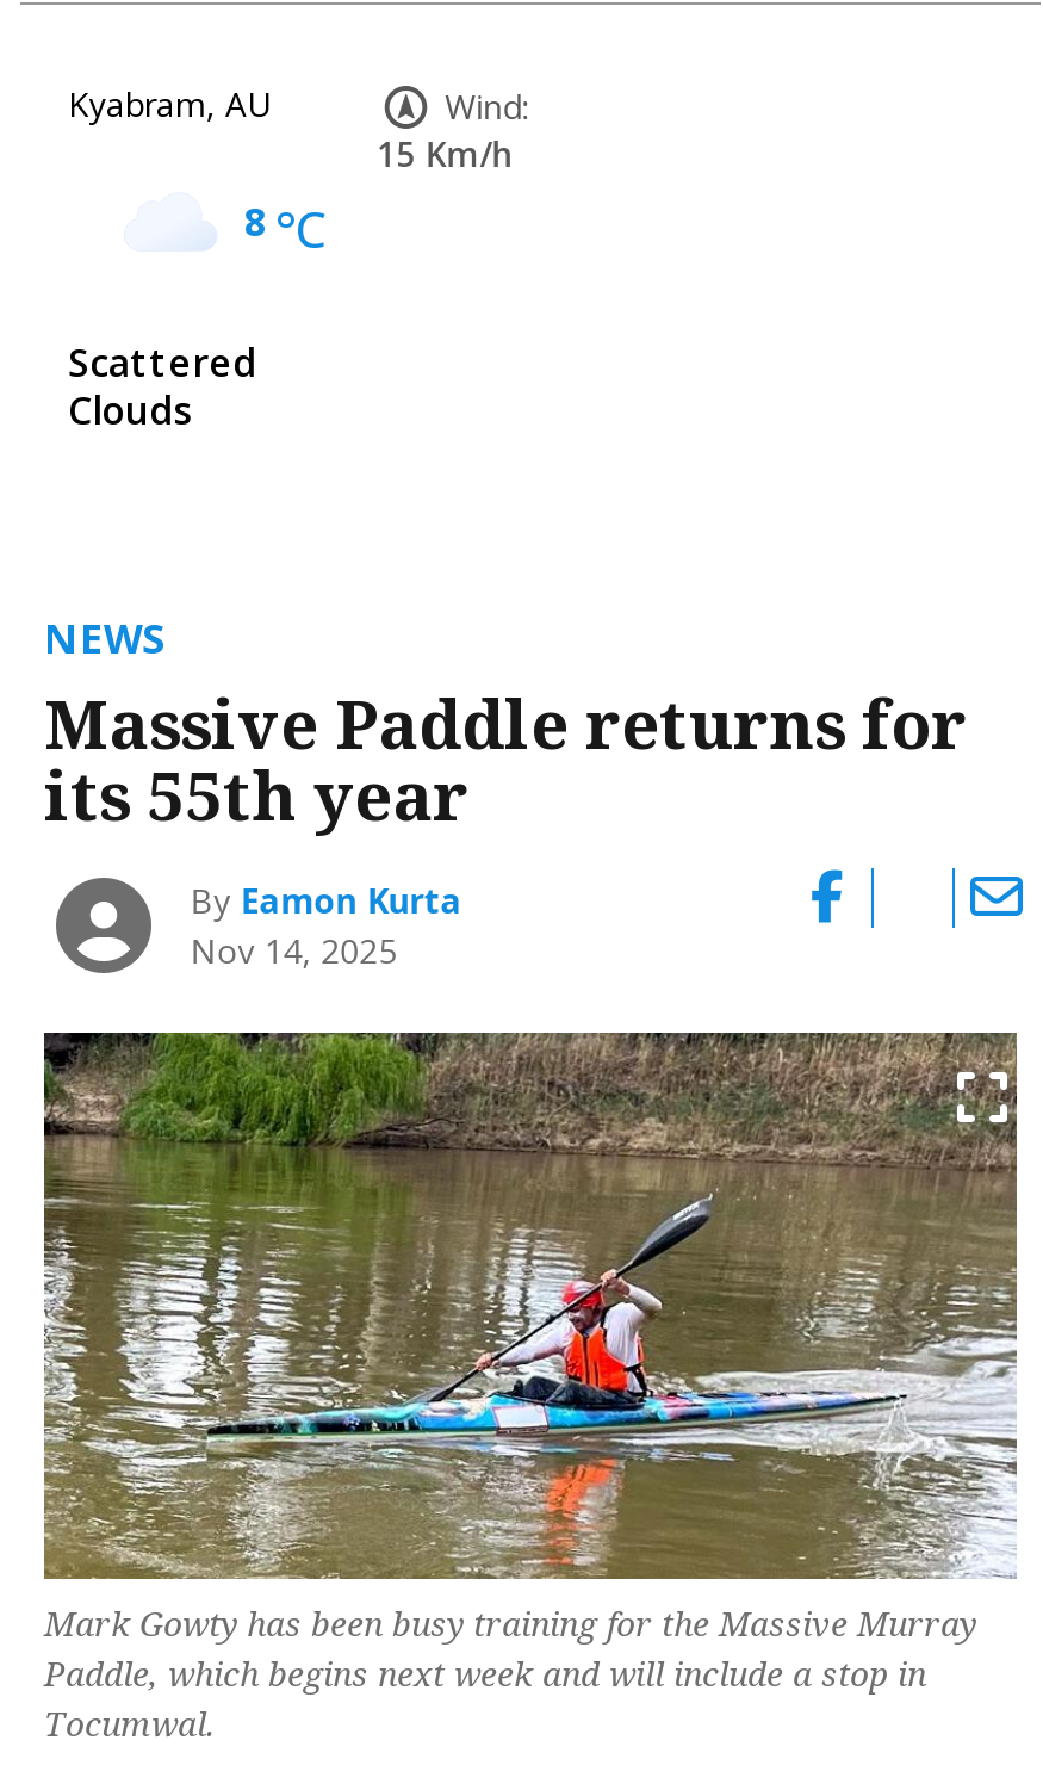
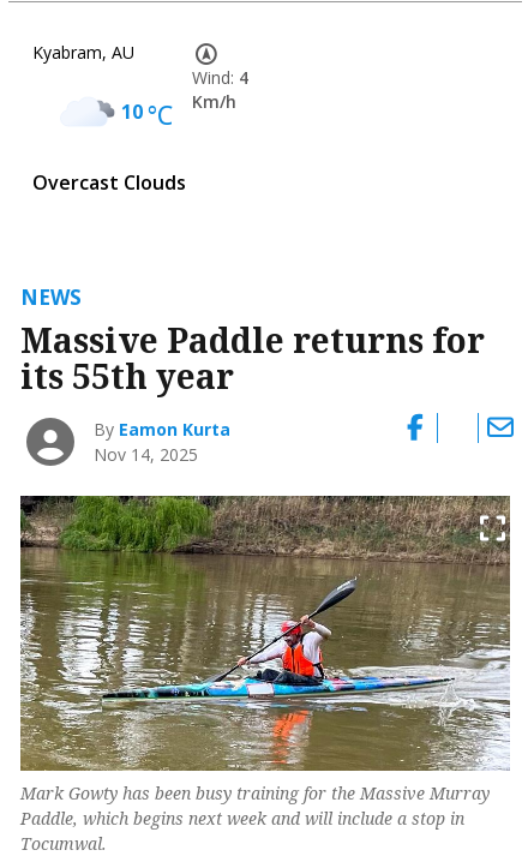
[377,83,528,176] Wind: | 15 Km/h -> [192,66,248,113] Wind: 4 | Km/h
[244,195,325,262] 8 °C -> [121,98,173,132] 10 °C
[68,336,256,436] Scattered | Clouds -> [32,169,186,196] Overcast Clouds

